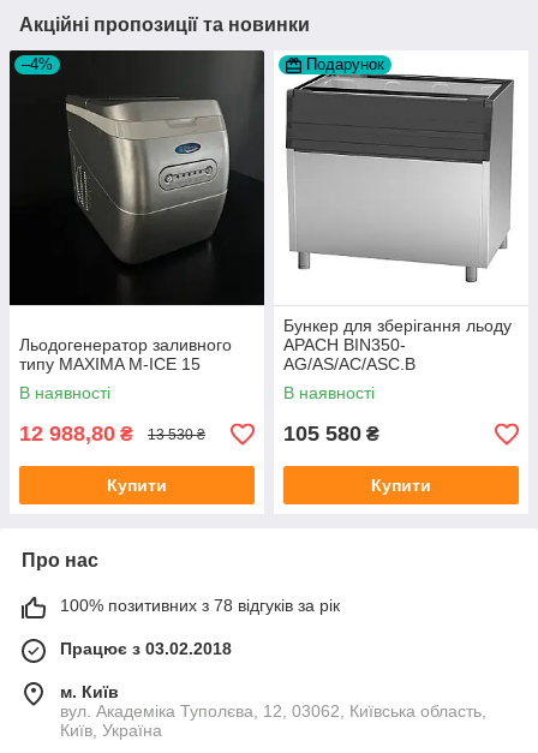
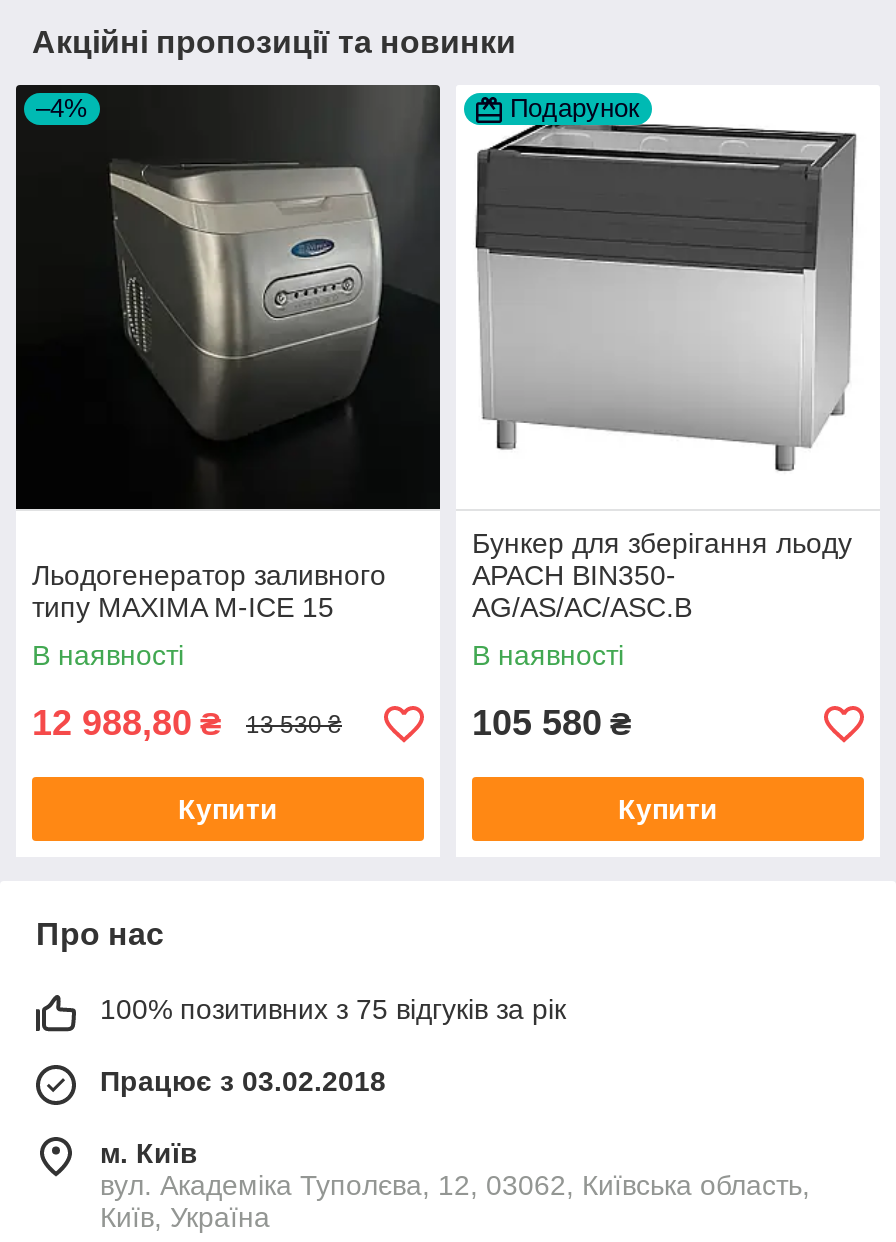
[60,596,340,615] 100% позитивних з 78 відгуків за рік -> [100,993,566,1025] 100% позитивних з 75 відгуків за рік

